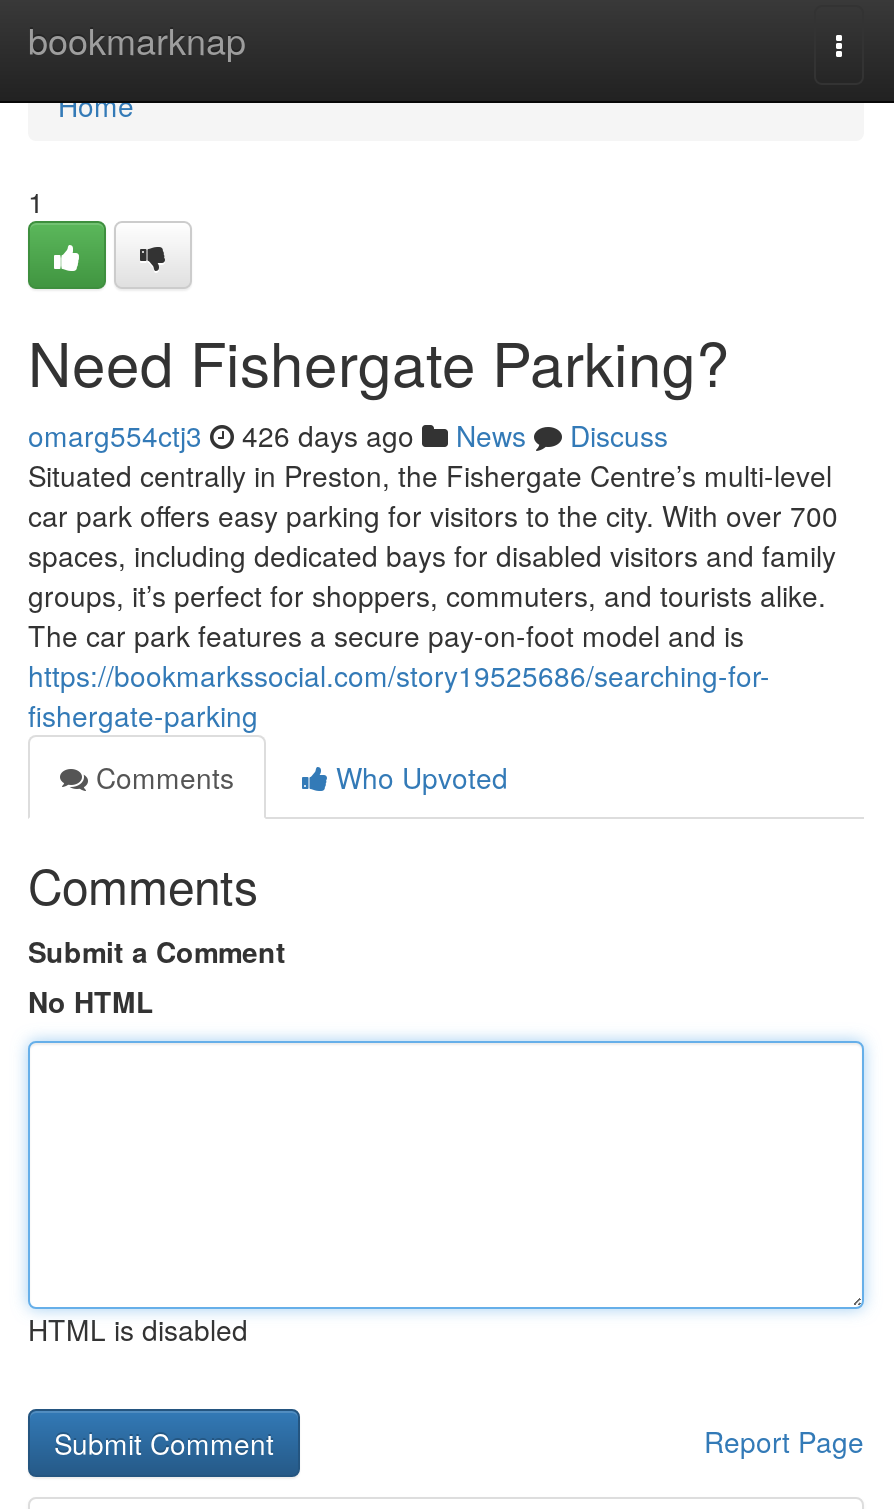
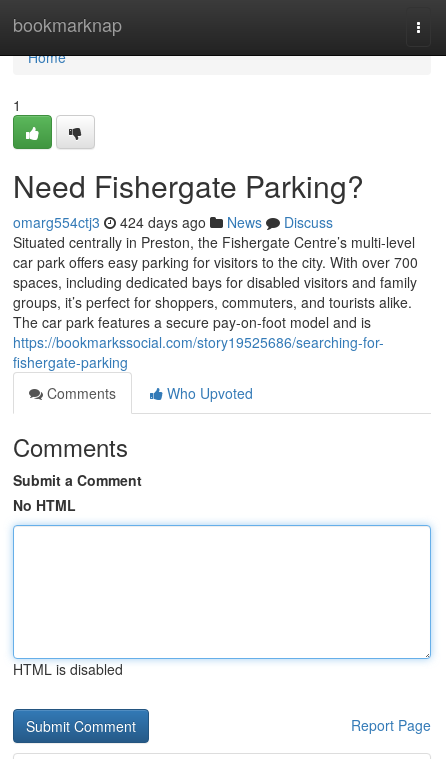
[28,415,668,455] omarg554ctj3 426 days ago News Discuss -> [13,212,333,232] omarg554ctj3 424 days ago News Discuss

